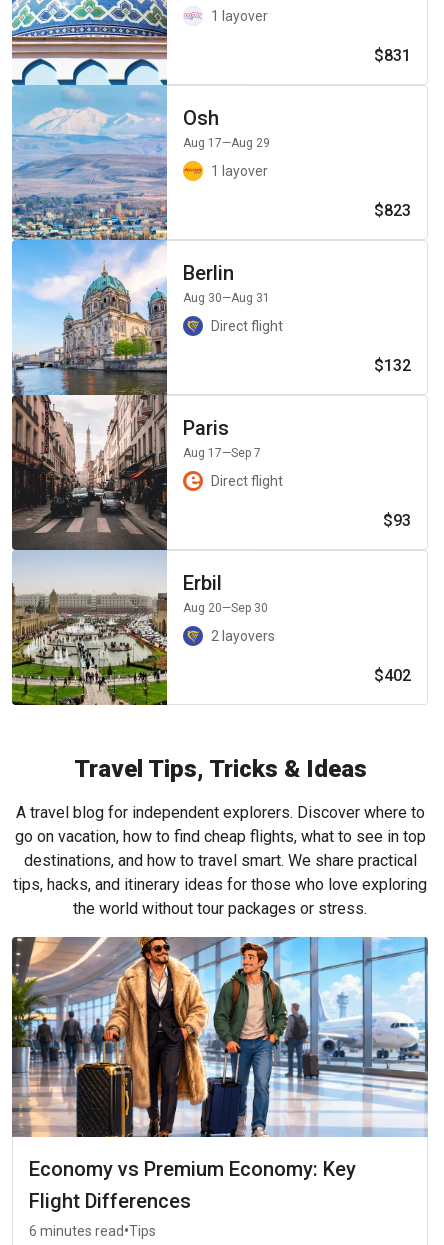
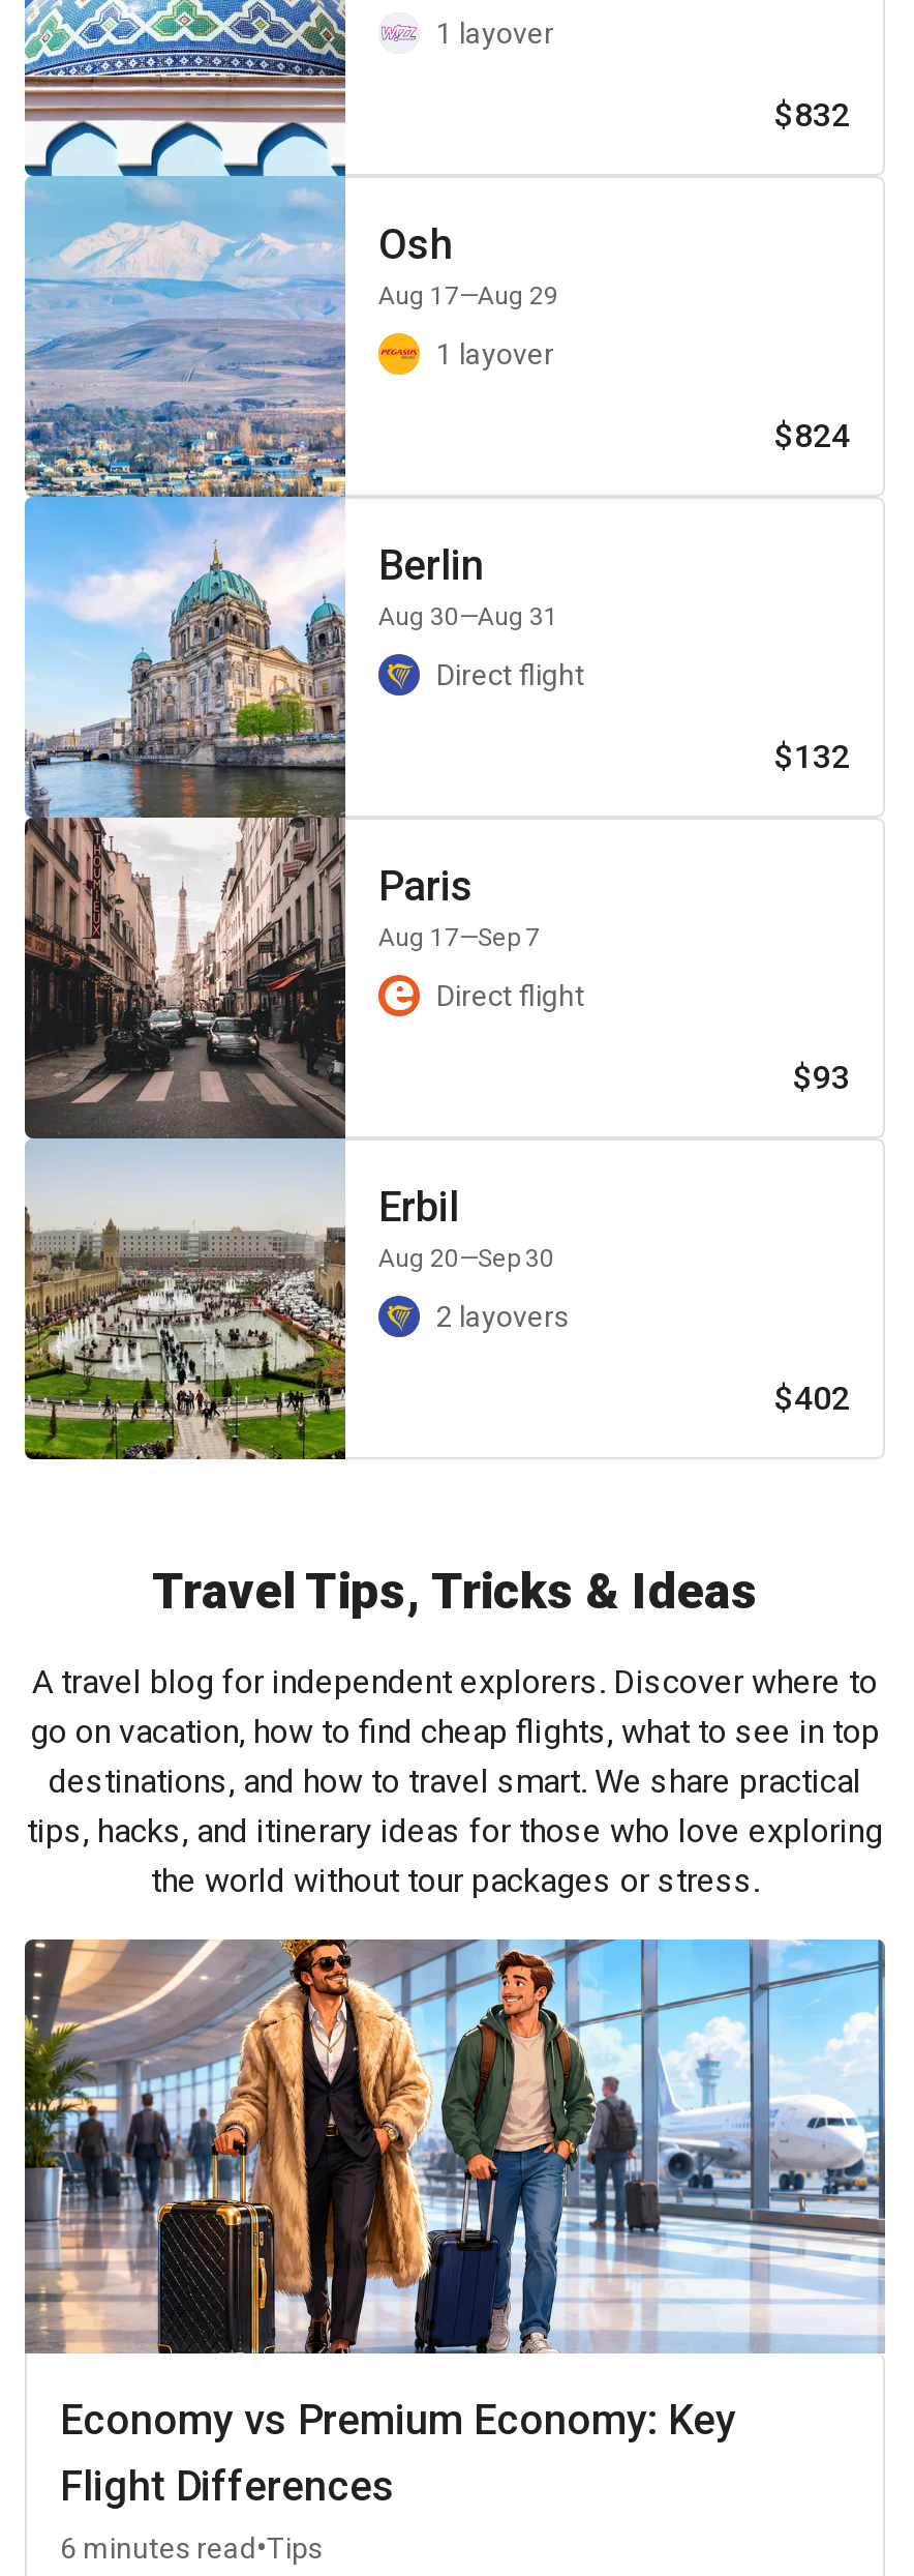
[374,46,411,65] $831 -> [773,95,850,135] $832
[374,201,411,220] $823 -> [773,416,850,455] $824

